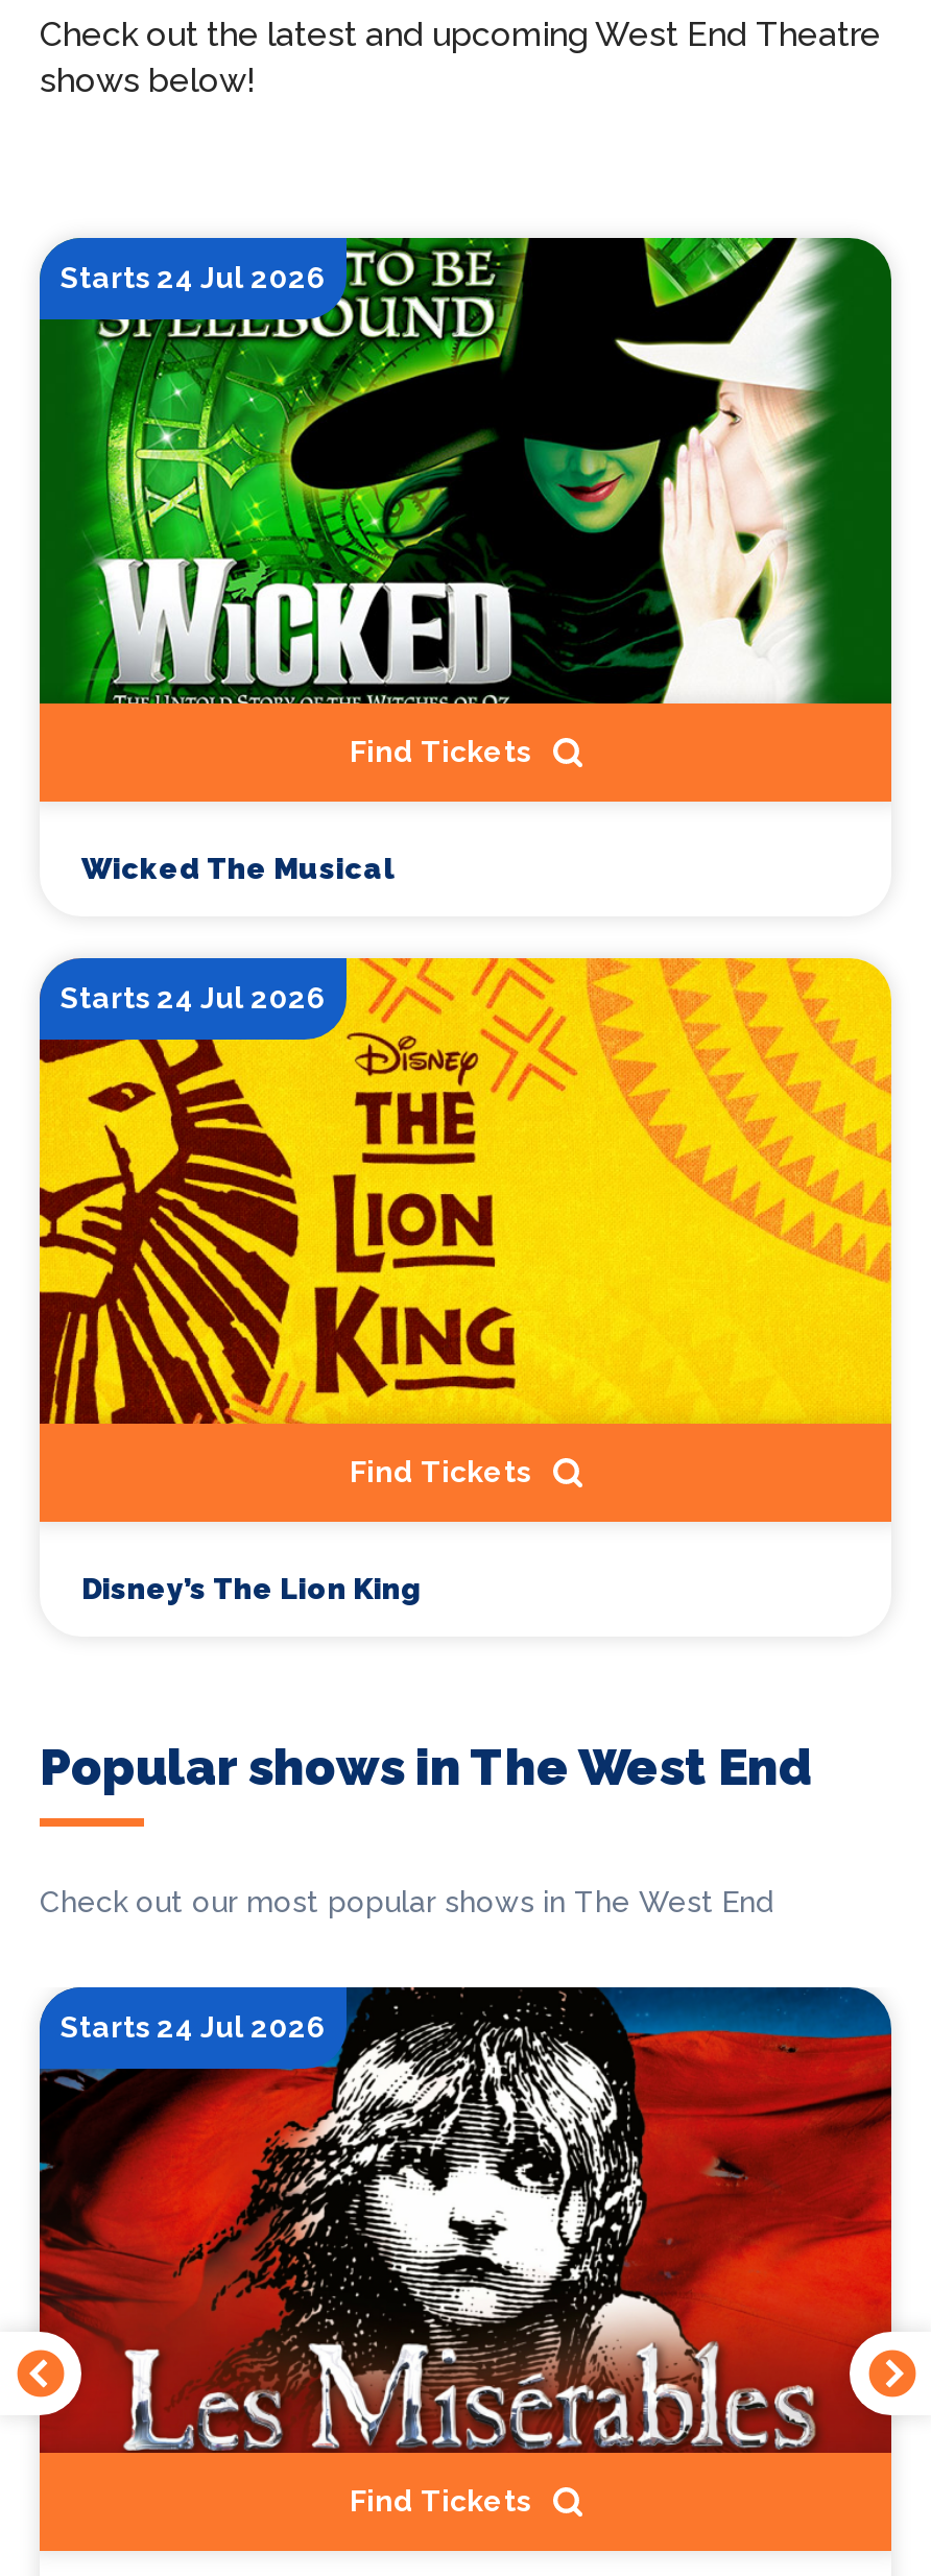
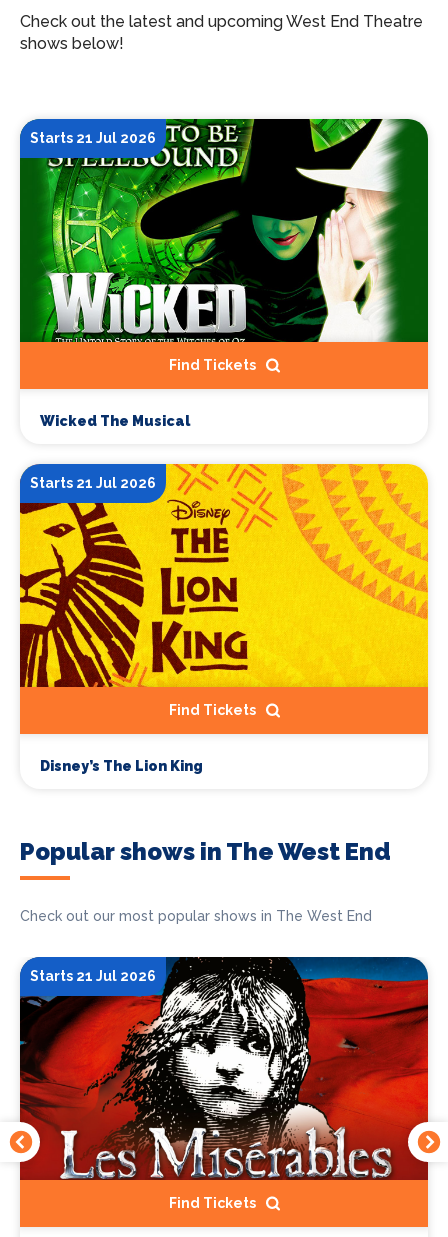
[61,261,326,294] Starts 24 Jul 2026 -> [30,130,156,146] Starts 21 Jul 2026
[61,981,326,1015] Starts 24 Jul 2026 -> [30,475,156,491] Starts 21 Jul 2026
[61,2011,326,2044] Starts 24 Jul 2026 -> [30,968,156,984] Starts 21 Jul 2026

